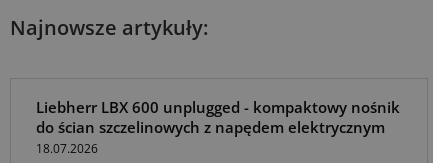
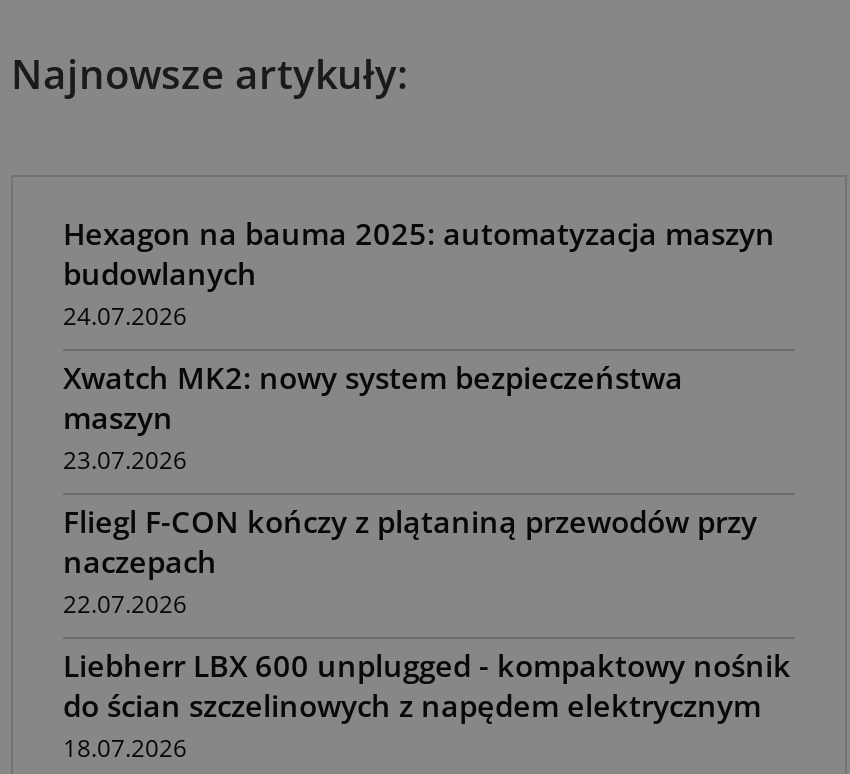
none -> [63,212,775,620] Hexagon na bauma 2025: automatyzacja maszyn | budowlanych | 24.07.2026 | Xwatch MK2: nowy system bezpieczeństwa | maszyn | 23.07.2026 | Fliegl F-CON kończy z plątaniną przewodów przy | naczepach | 22.07.2026

